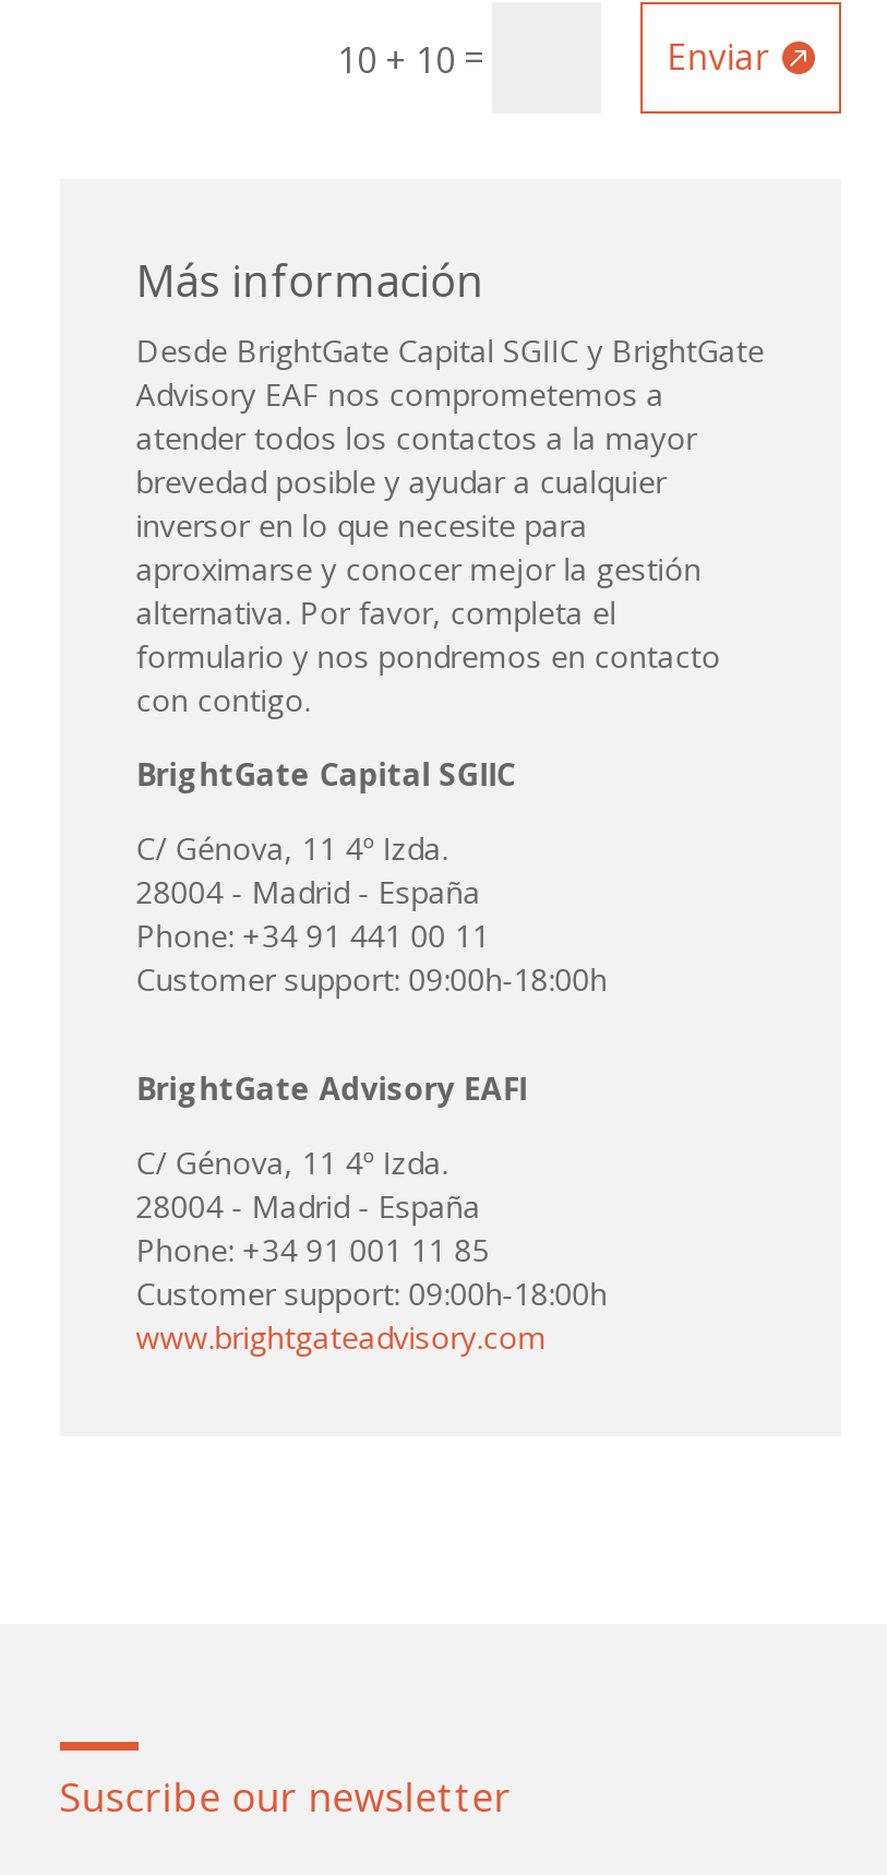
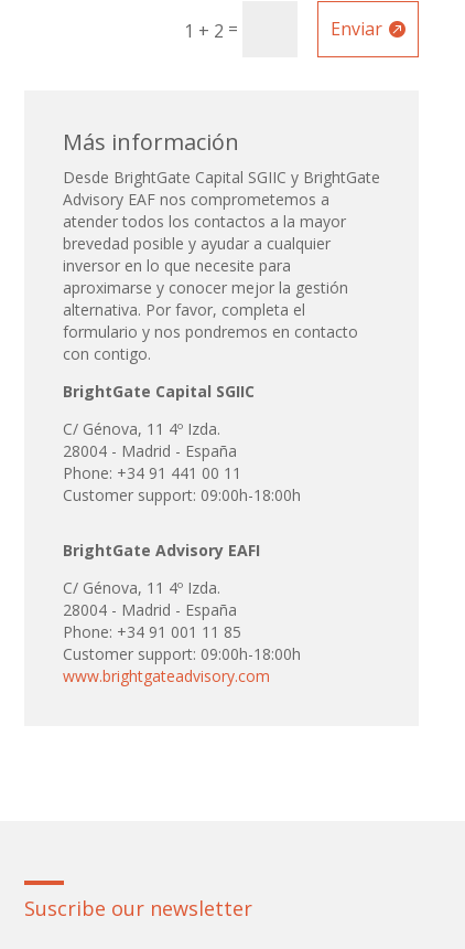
[337,32,492,83] 10 + 10 = -> [184,16,242,42] 1 + 2 =

